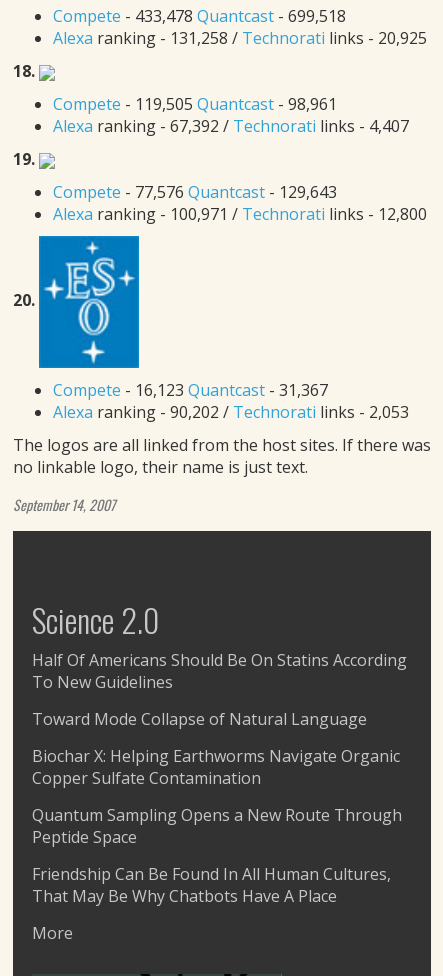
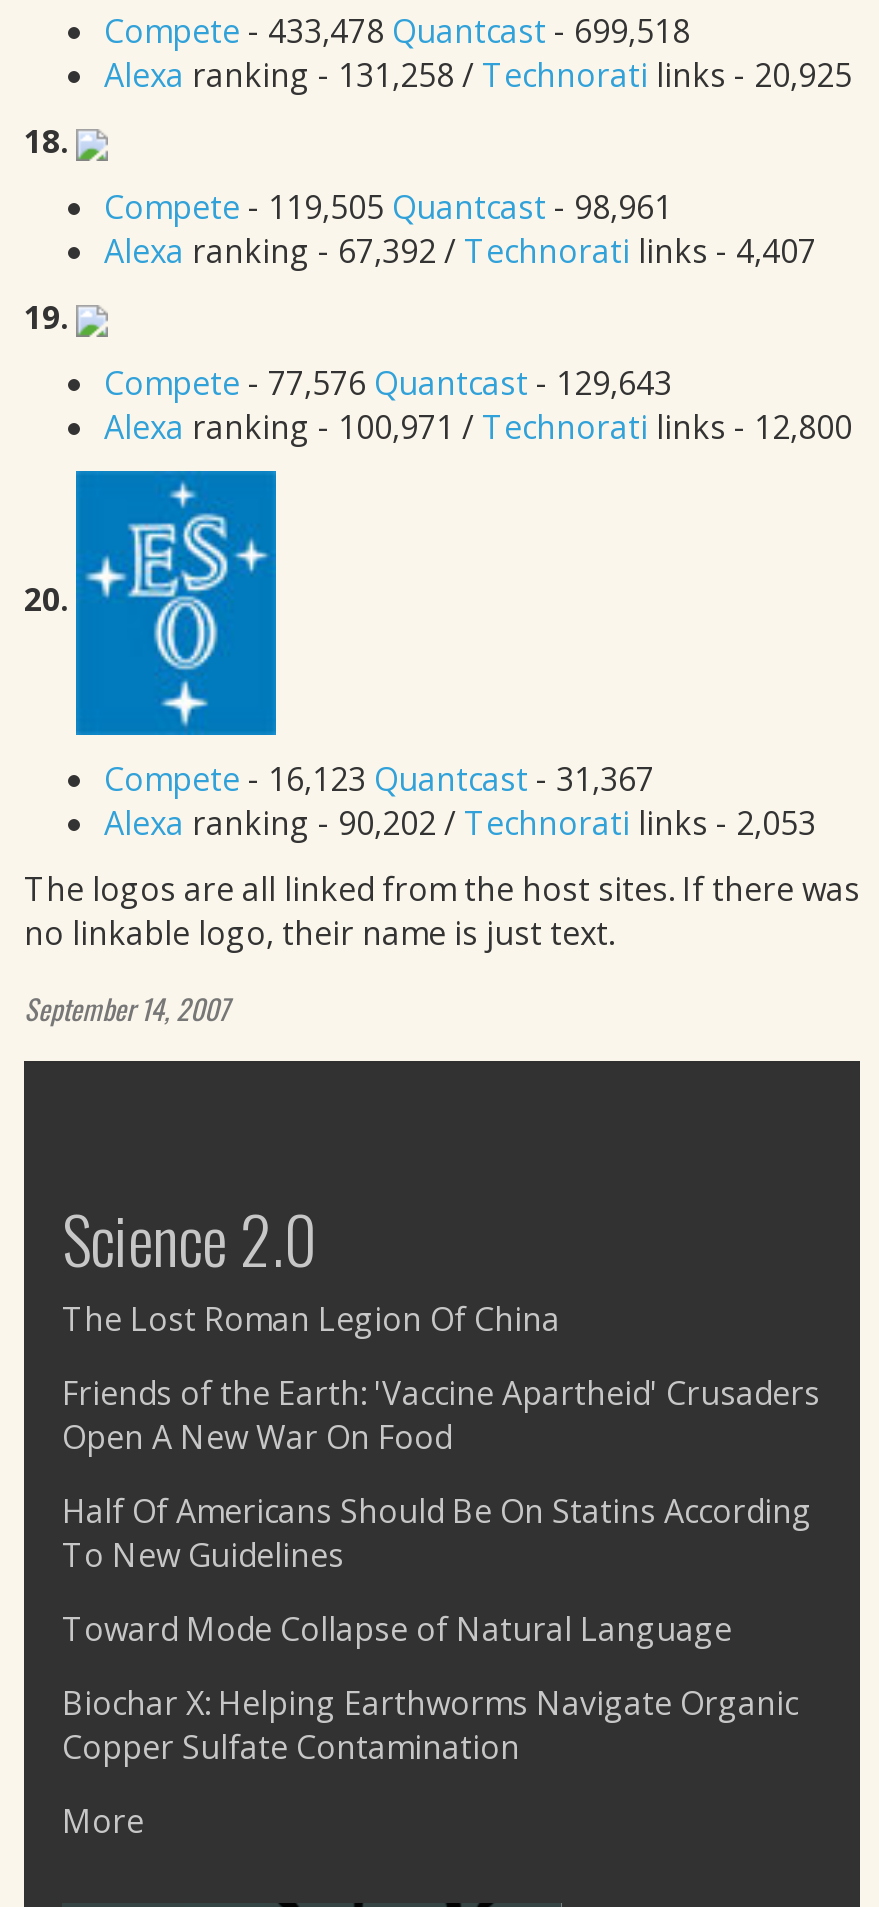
none -> [62,1296,820,1458] The Lost Roman Legion Of China | Friends of the Earth: 'Vaccine Apartheid' Crusaders | Open A New War On Food
moved [32,649,407,789] -> [62,1488,812,1768]: Half Of Americans Should Be On Statins According | To New Guidelines | Toward Mode Collapse of Natural Language | Biochar X: Helping Earthworms Navigate Organic | Copper Sulfate Contamination
[32,804,402,907] Quantum Sampling Opens a New Route Through | Peptide Space | Friendship Can Be Found In All Human Cultures, | That May Be Why Chatbots Have A Place -> none

